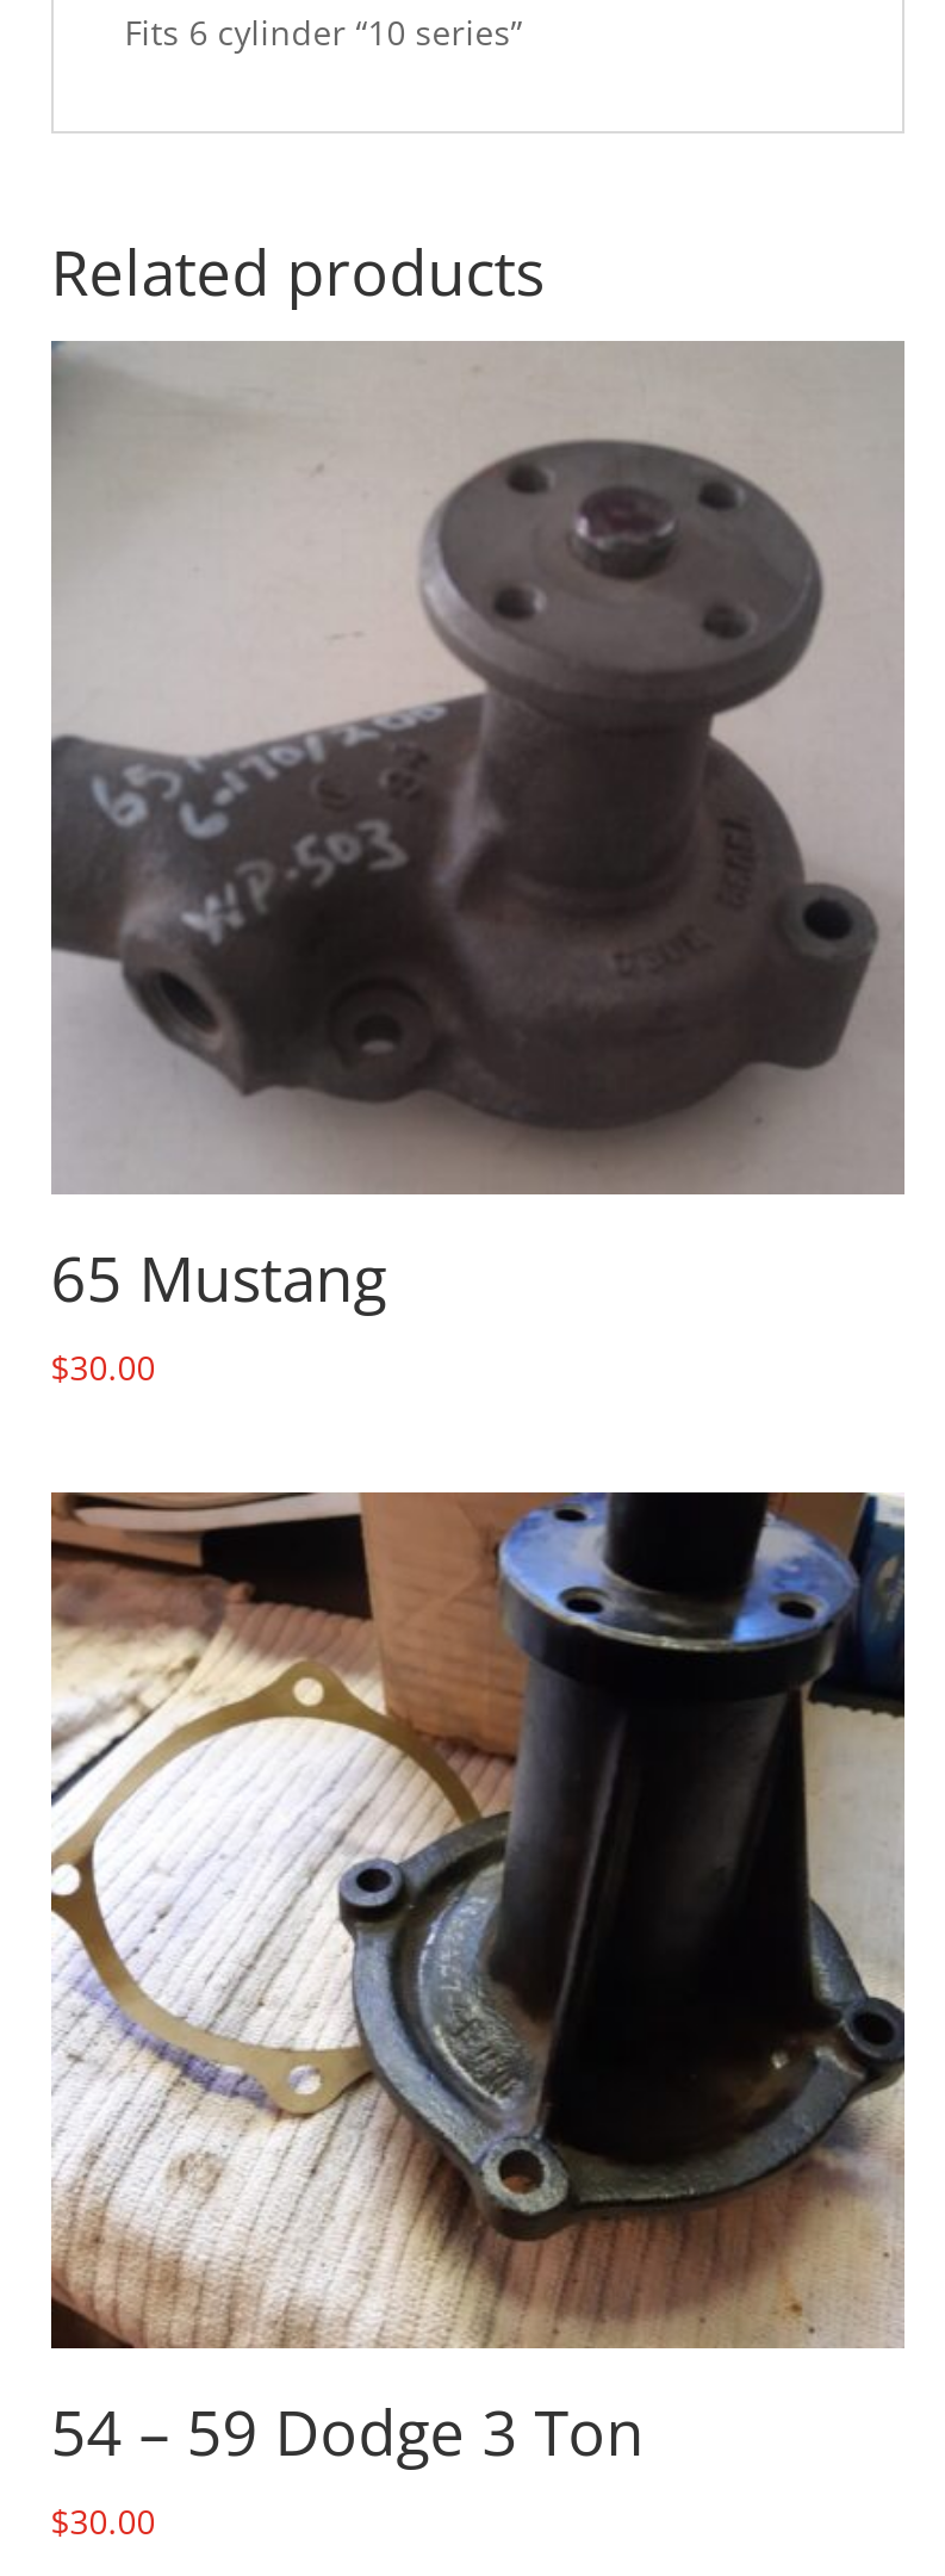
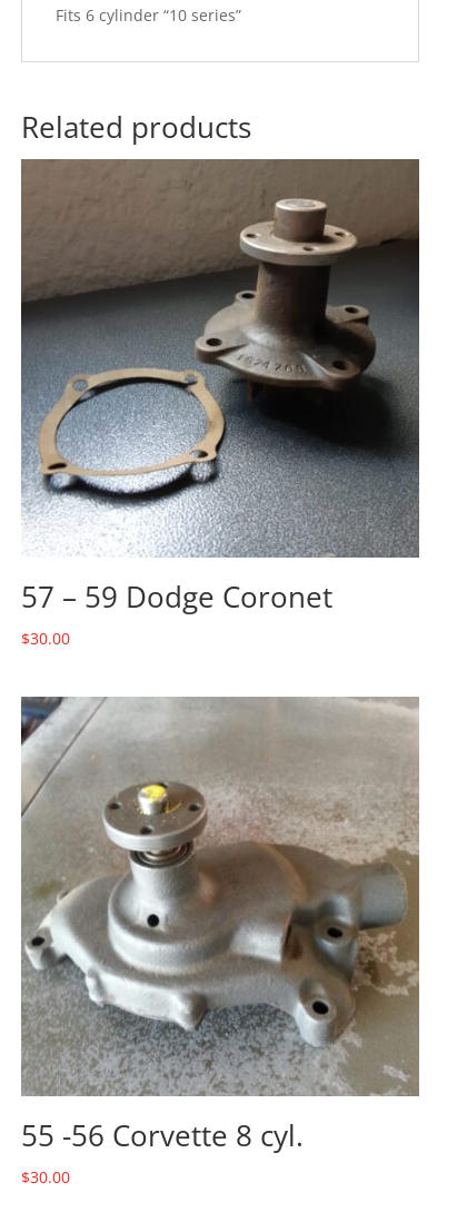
[51,341,904,1321] [image] | 65 Mustang -> [21,159,419,617] [image] | 57 – 59 Dodge Coronet
[51,1492,907,2474] [image] | 54 – 59 Dodge 3 Ton -> [20,697,419,1155] [image] | 55 -56 Corvette 8 cyl.

